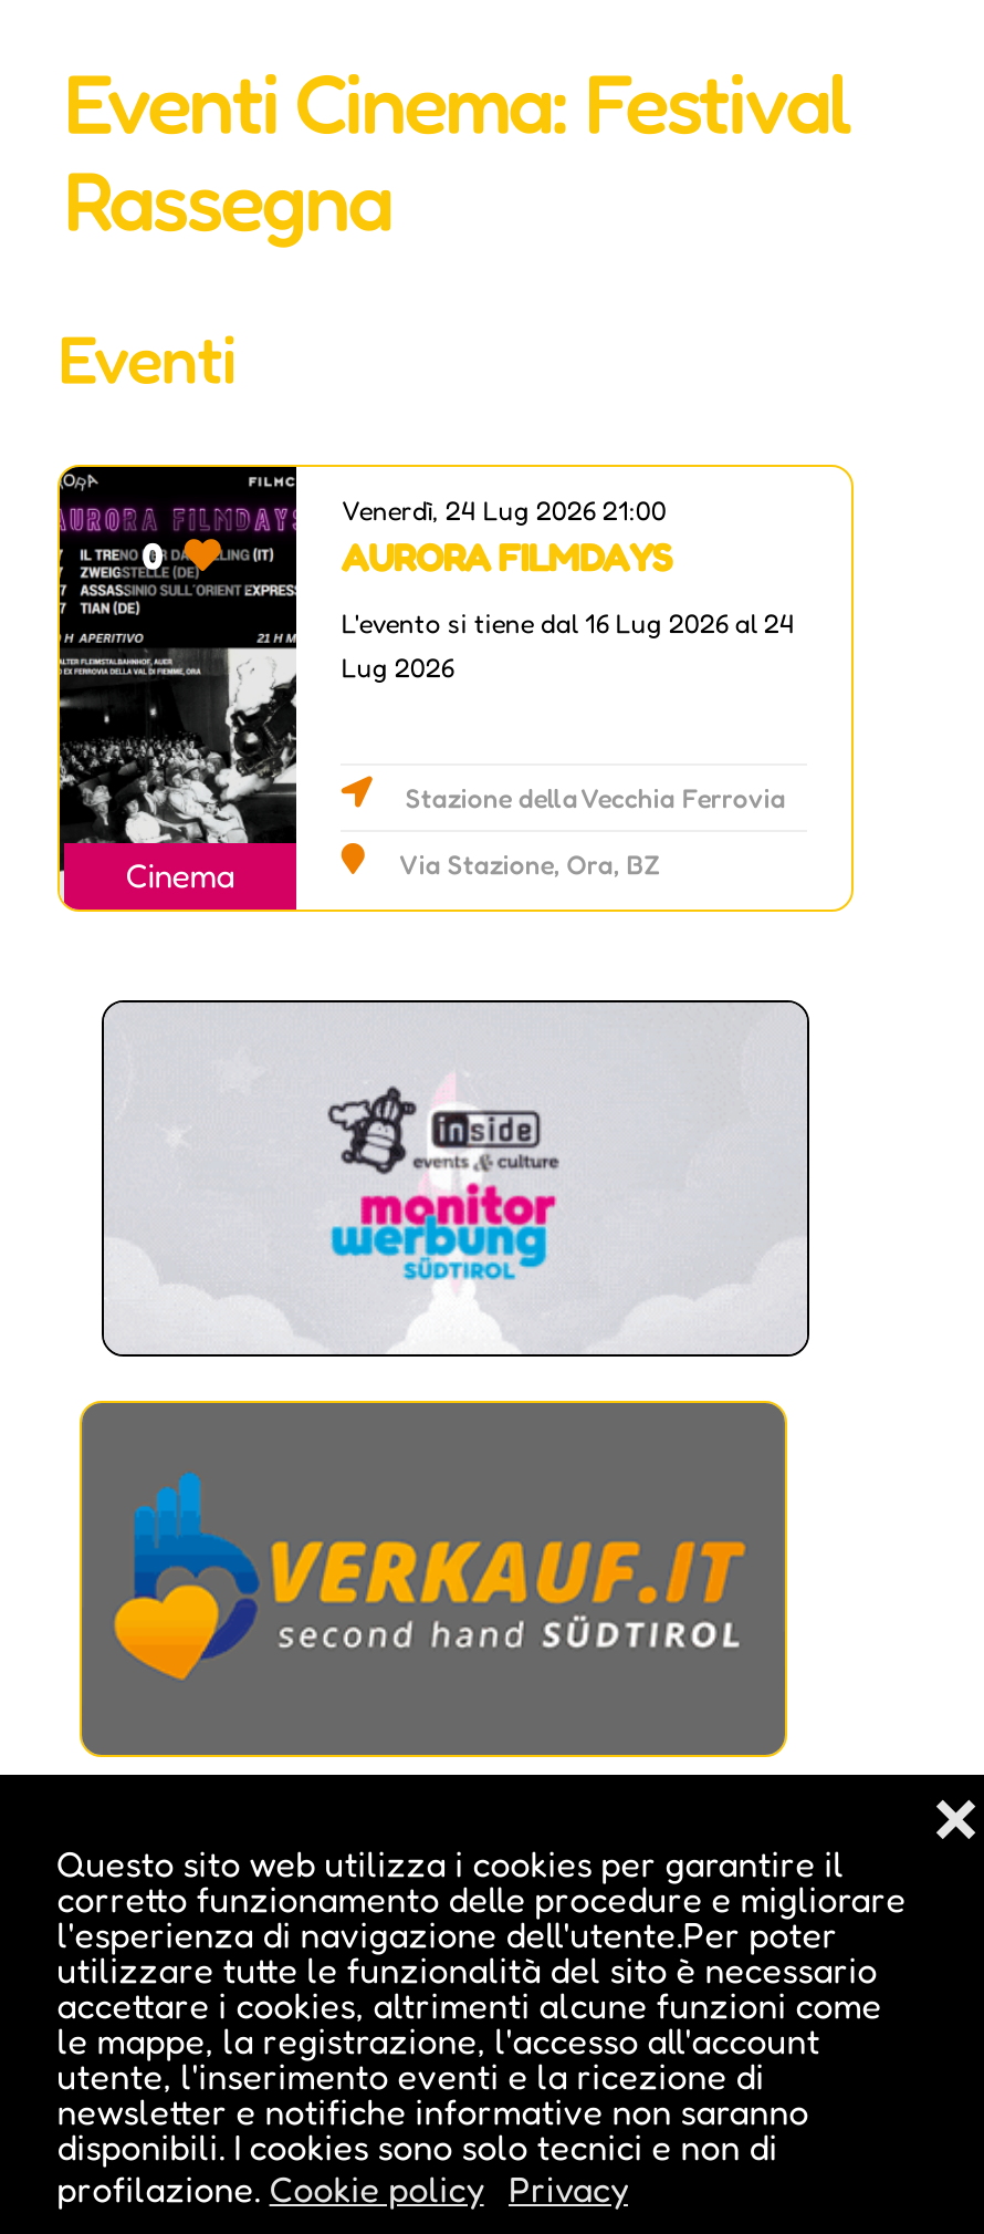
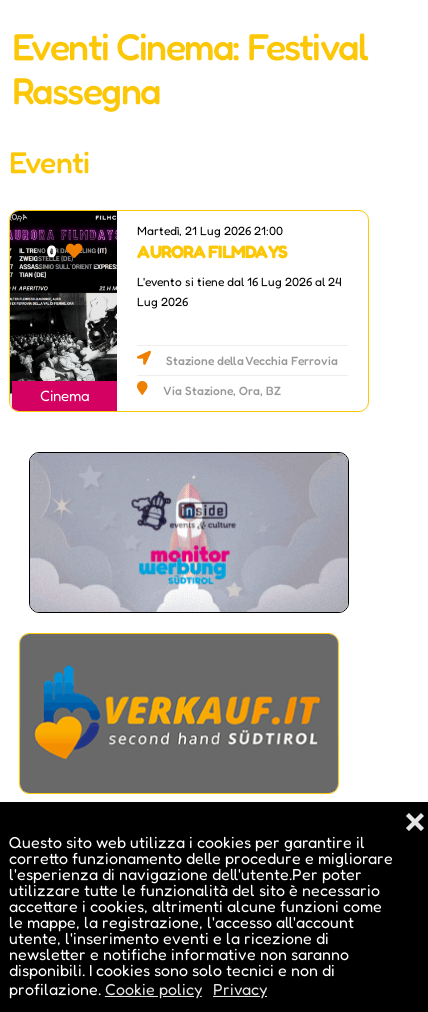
[341,493,666,526] Venerdì, 24 Lug 2026 21:00 -> [137,223,283,238] Martedì, 21 Lug 2026 21:00
[106,1004,805,1351] [image] -> [32,455,346,610] [image]

